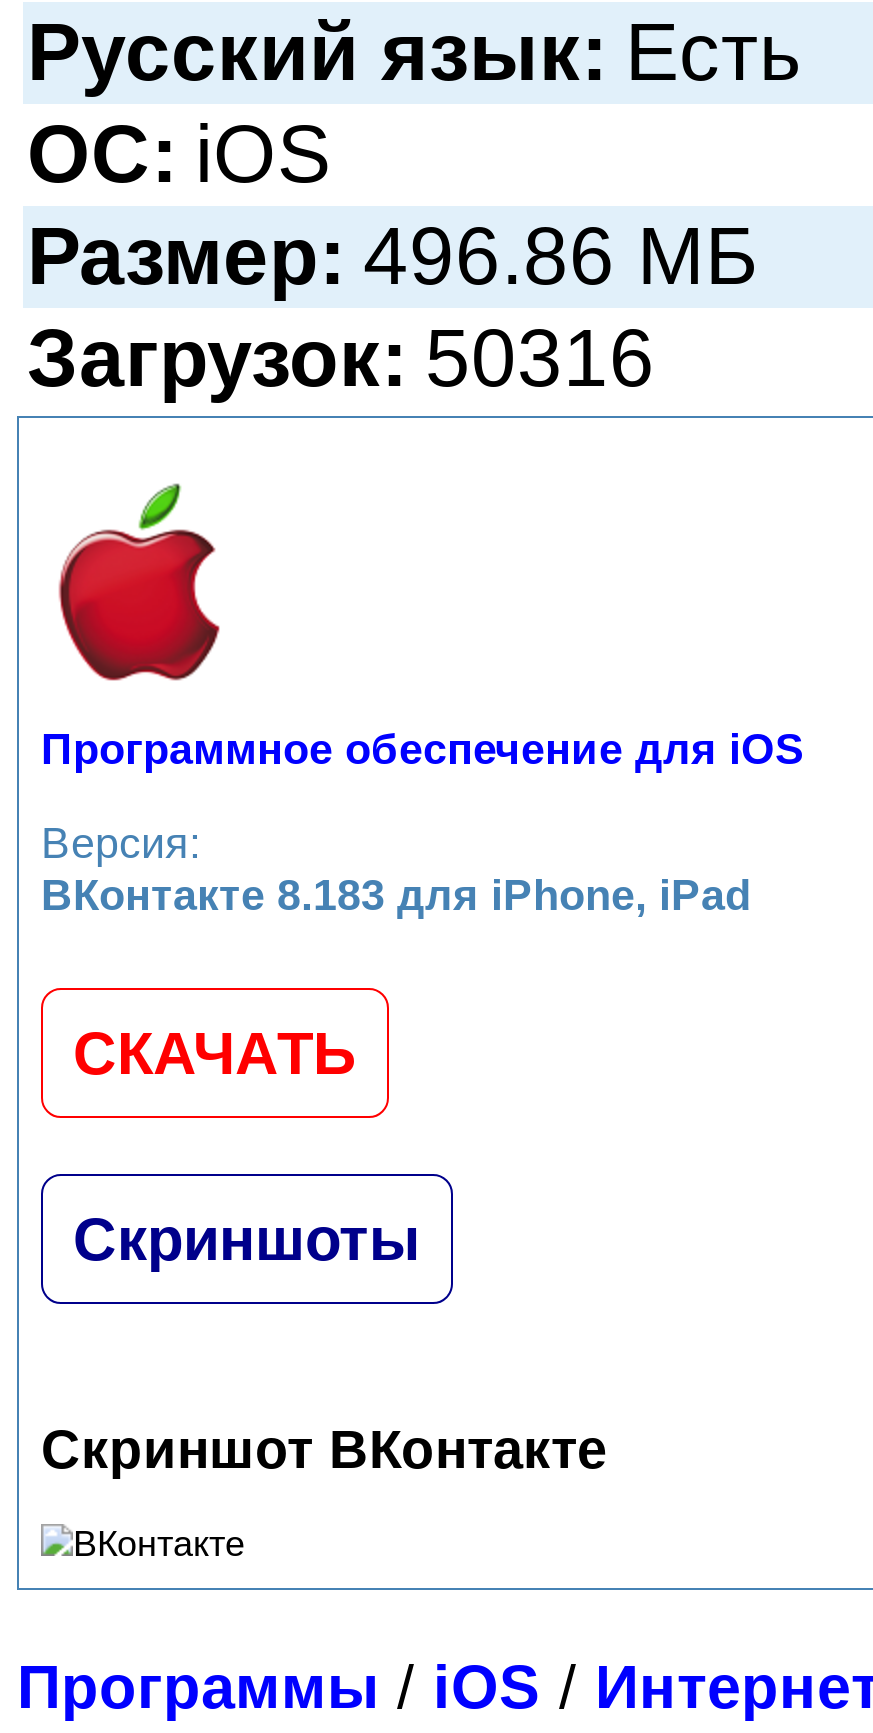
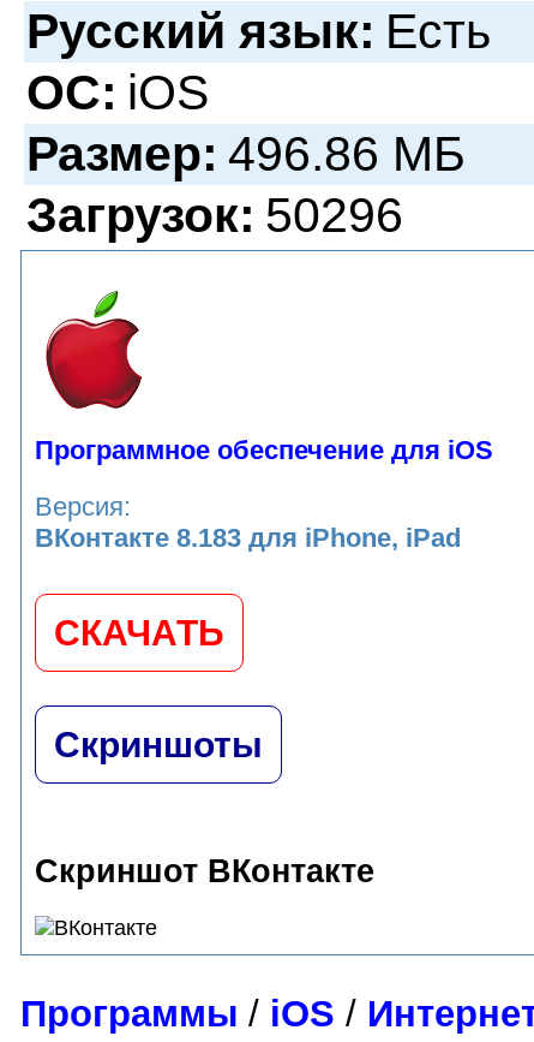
[27,312,655,404] Загрузок: 50316 -> [26,188,403,243] Загрузок: 50296

